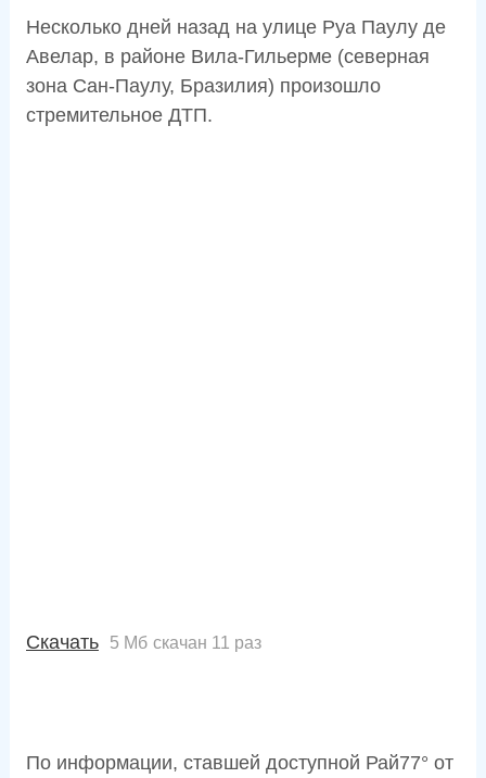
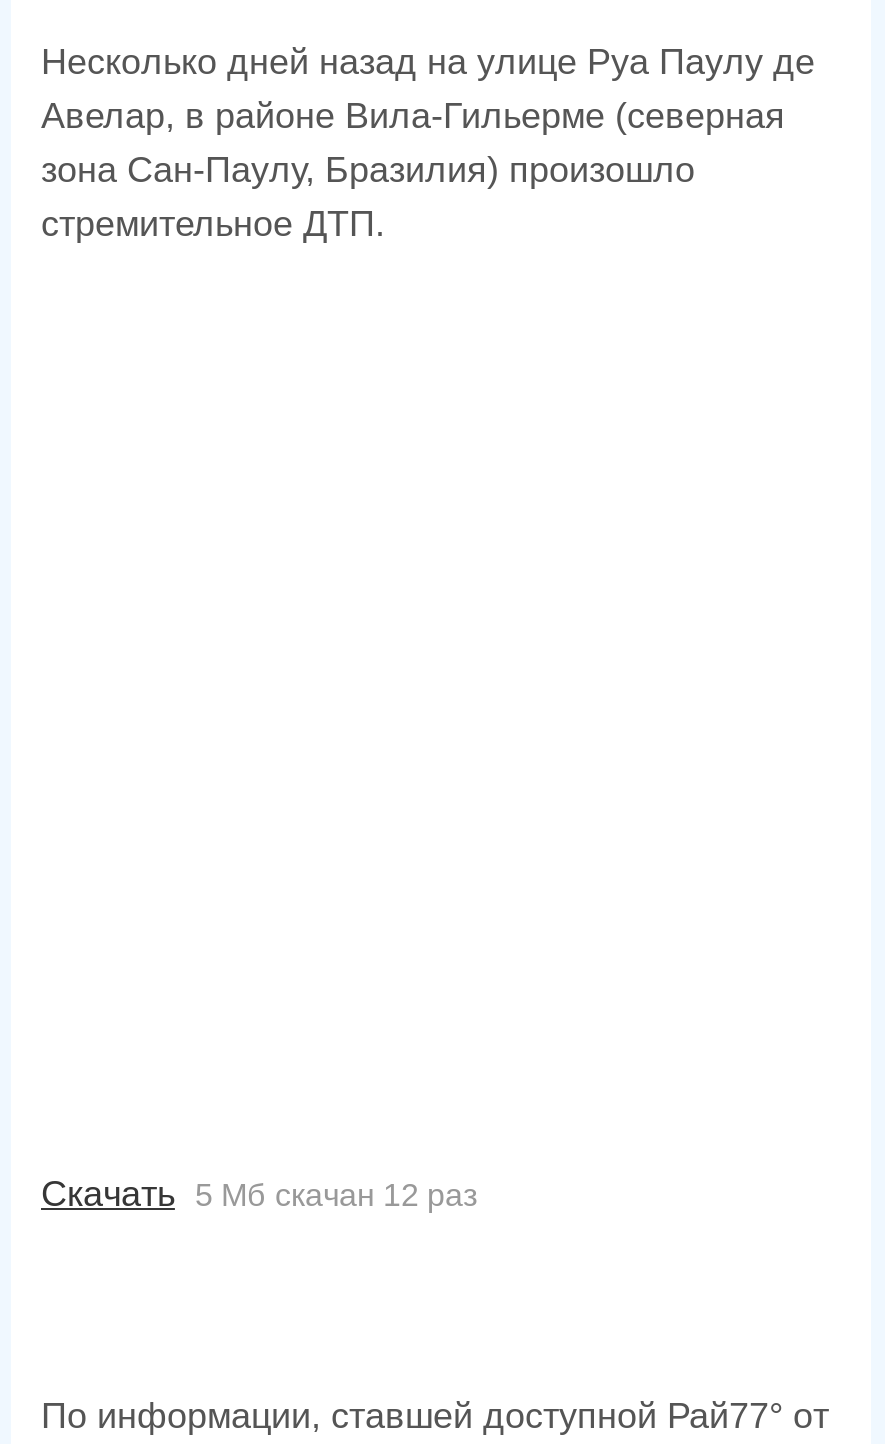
[26,631,261,653] Скачать 5 Мб скачан 11 раз -> [41,1174,477,1214] Скачать 5 Мб скачан 12 раз

